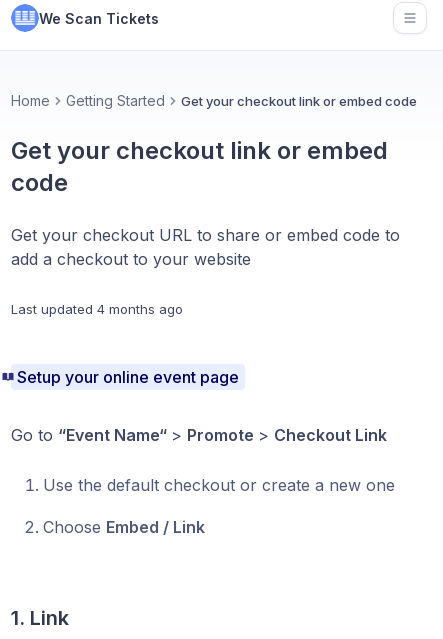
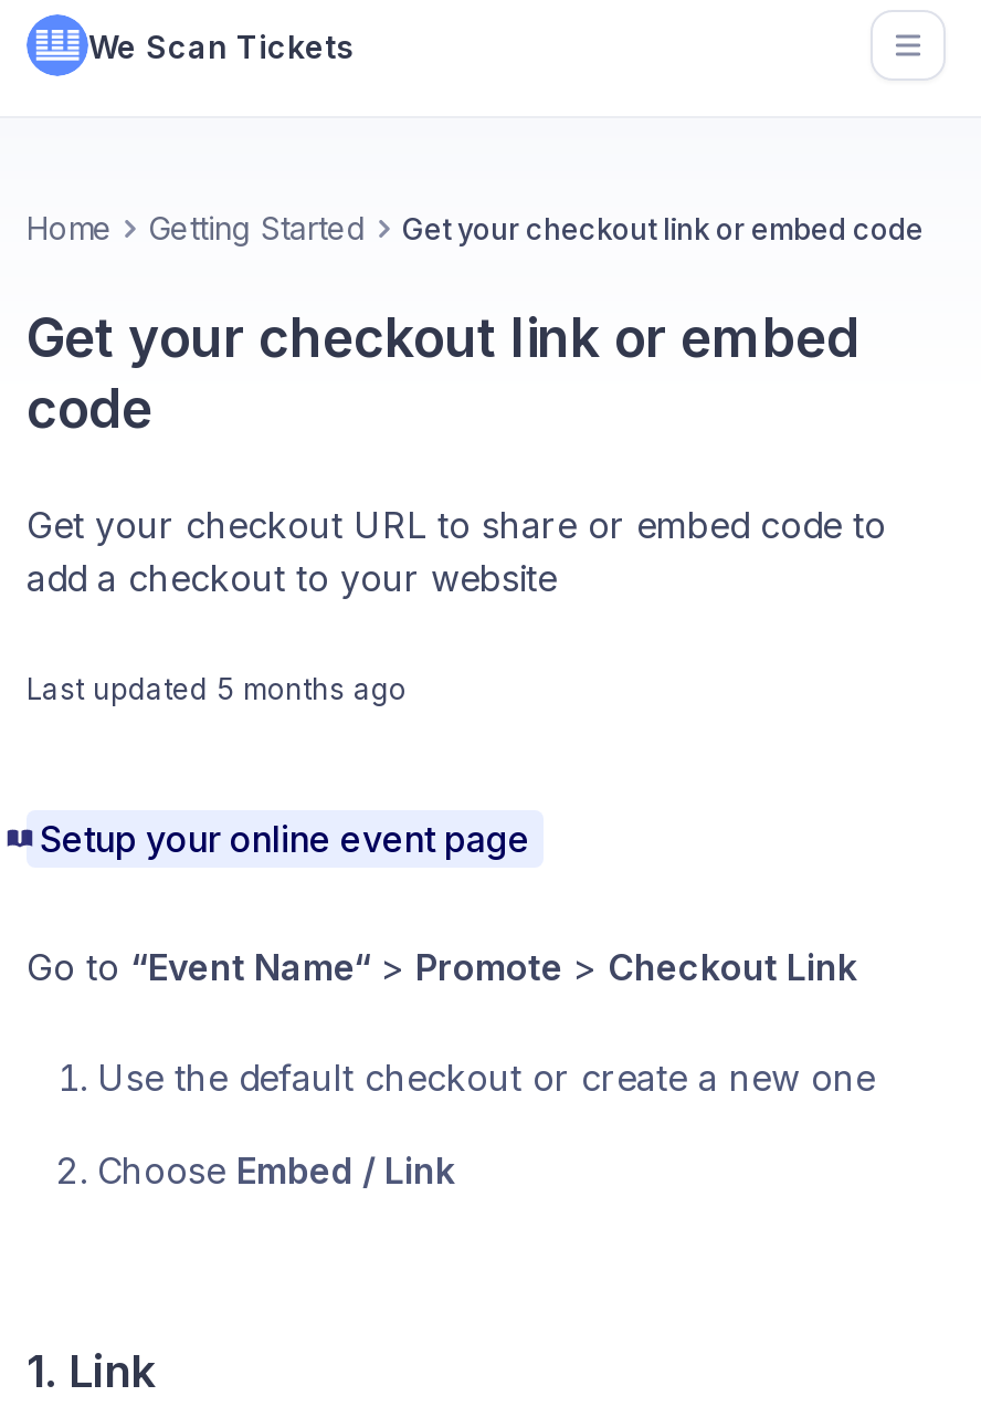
[11,301,183,317] Last updated 4 months ago -> [27,671,407,706] Last updated 5 months ago

